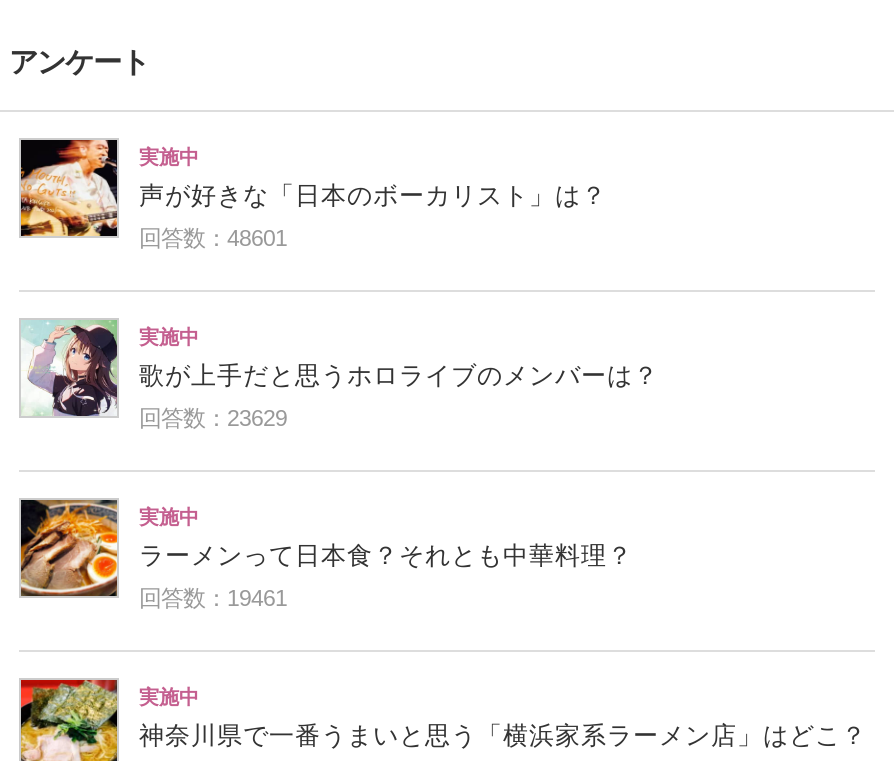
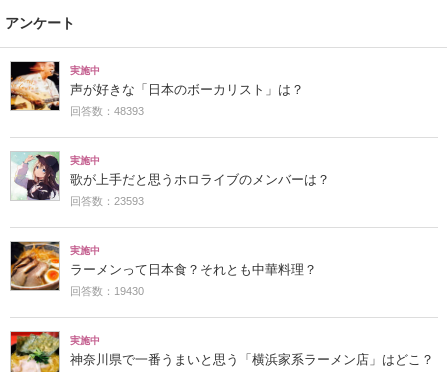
[139,227,287,251] 回答数：48601 -> [70,105,144,117] 回答数：48393
[139,407,287,431] 回答数：23629 -> [70,195,144,207] 回答数：23593
[139,587,287,611] 回答数：19461 -> [70,285,144,297] 回答数：19430

